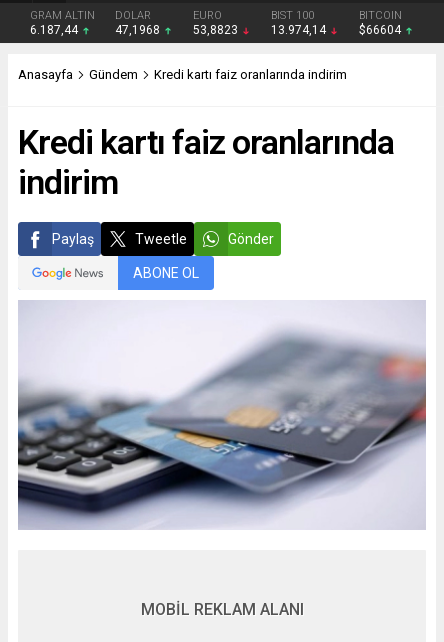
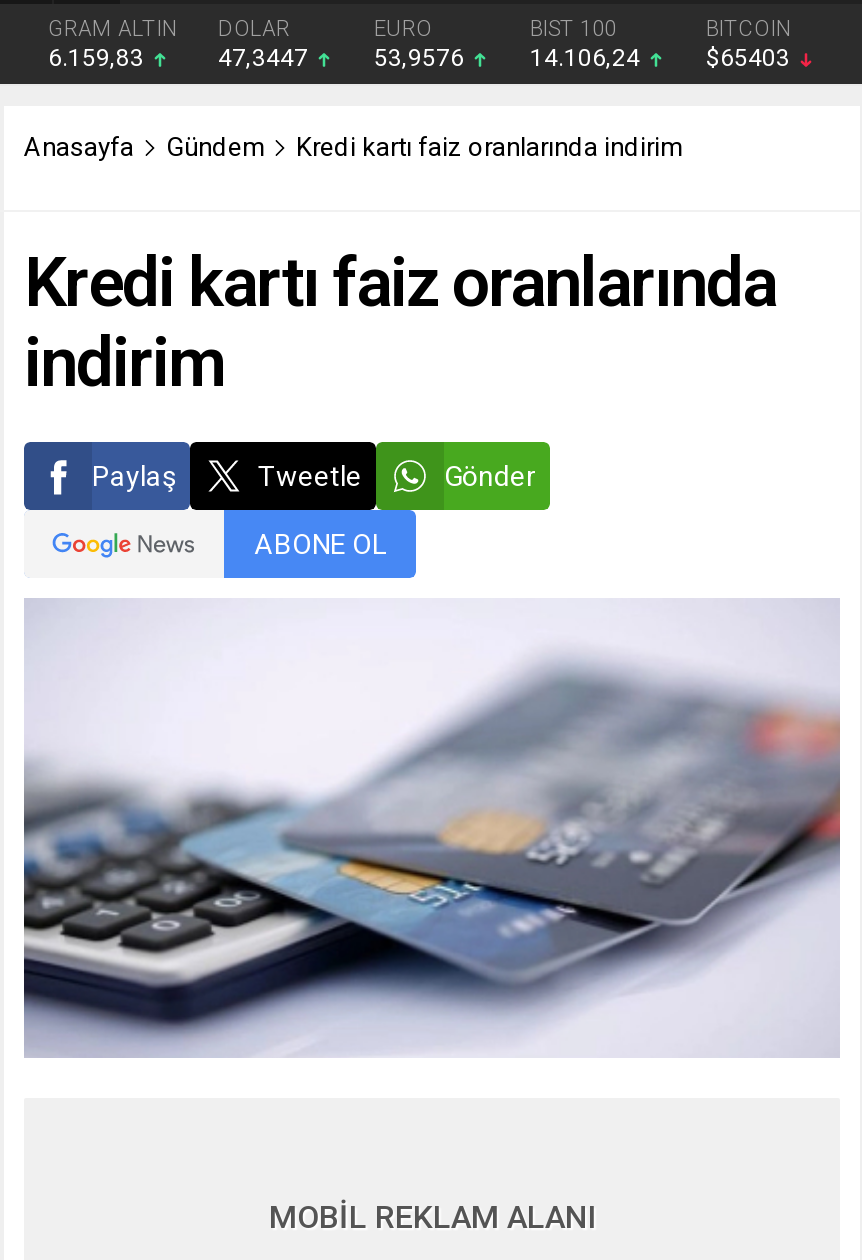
[30,23,81,37] 6.187,44 -> [48,44,150,72] 6.159,83
[115,23,163,37] 47,1968 -> [218,44,314,72] 47,3447
[193,23,241,37] 53,8823 -> [374,44,470,72] 53,9576
[271,23,329,37] 13.974,14 -> [530,44,646,72] 14.106,24
[359,23,404,37] $66604 -> [706,44,796,72] $65403

